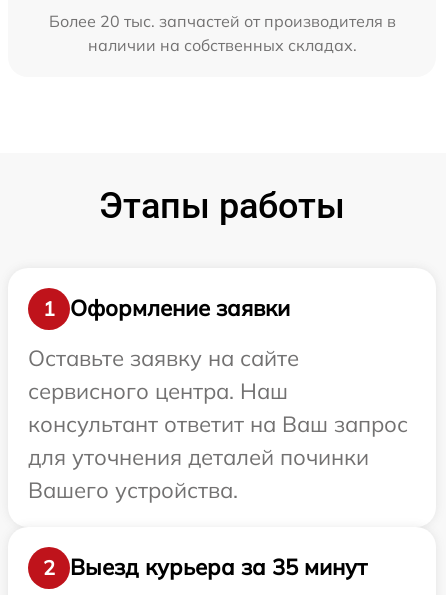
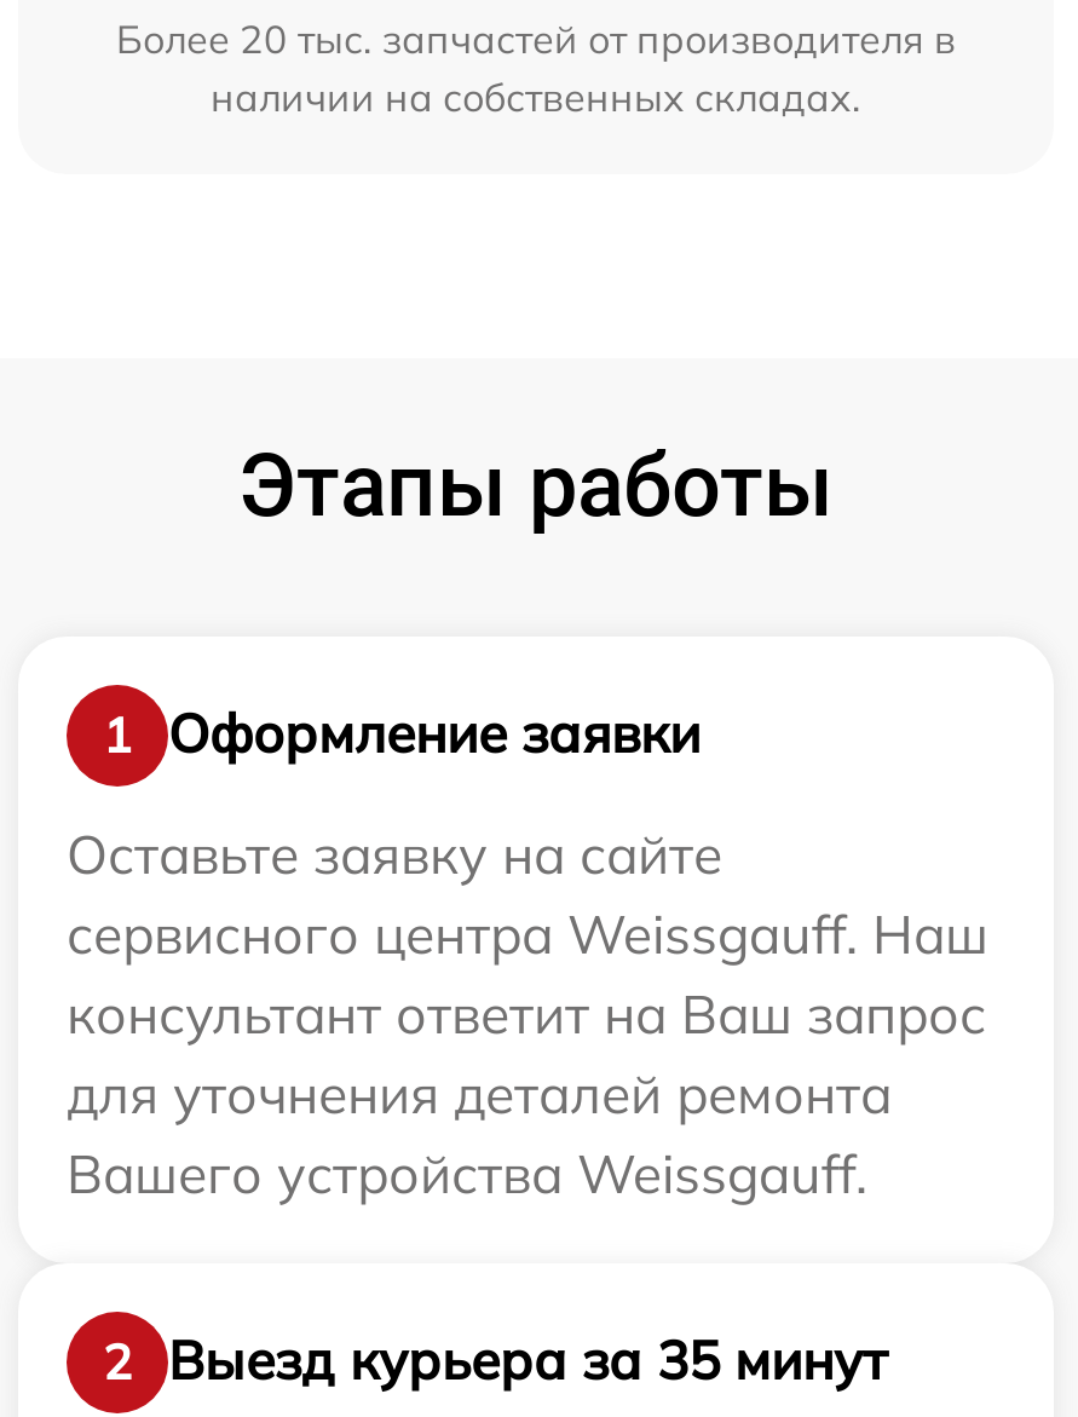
[28,377,288,405] сервисного центра. Наш -> [67,900,988,968] сервисного центра Weissgauff. Наш
[28,443,369,504] для уточнения деталей починки | Вашего устройства. -> [67,1060,892,1208] для уточнения деталей ремонта | Вашего устройства Weissgauff.

